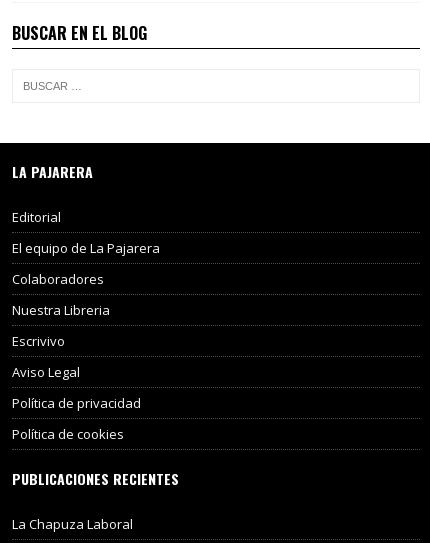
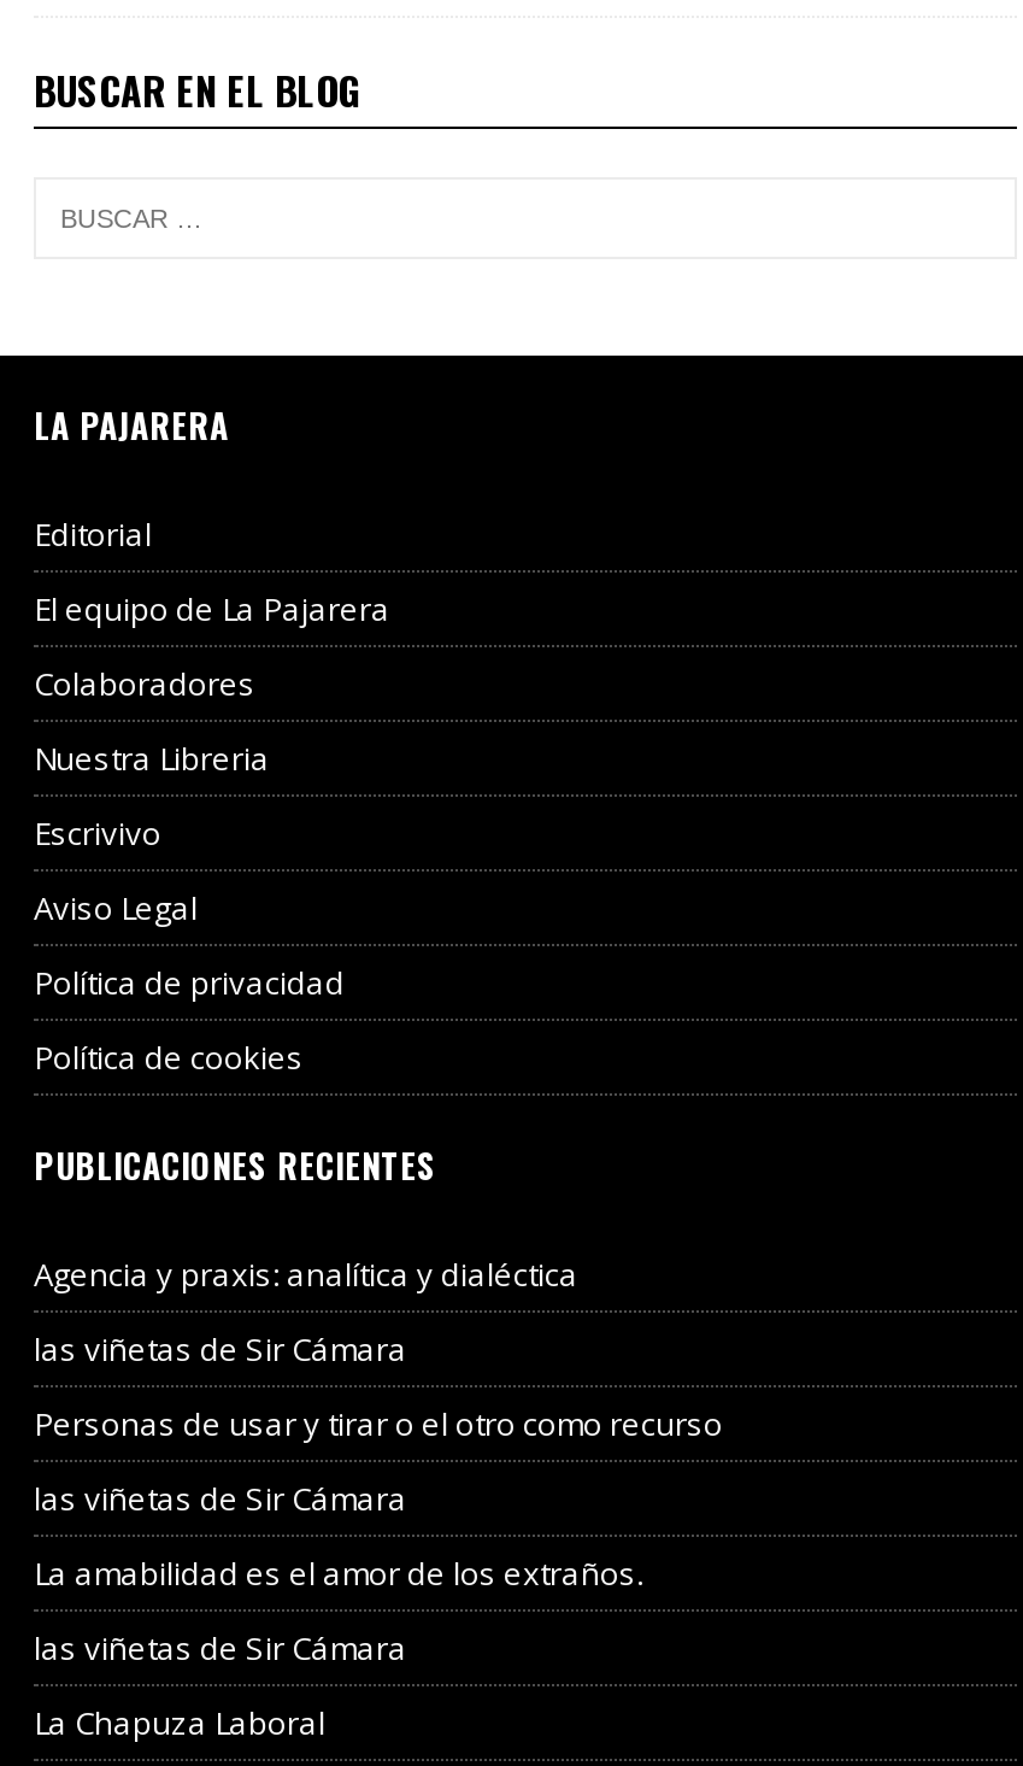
none -> [34,1253,723,1670] Agencia y praxis: analítica y dialéctica | las viñetas de Sir Cámara | Personas de usar y tirar o el otro como recurso | las viñetas de Sir Cámara | La amabilidad es el amor de los extraños. | las viñetas de Sir Cámara

